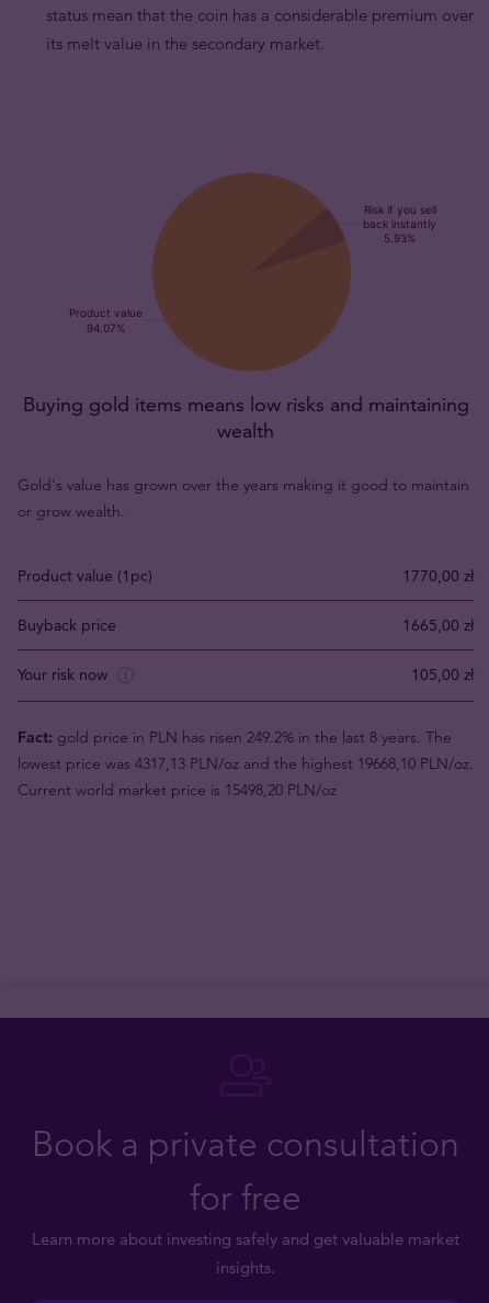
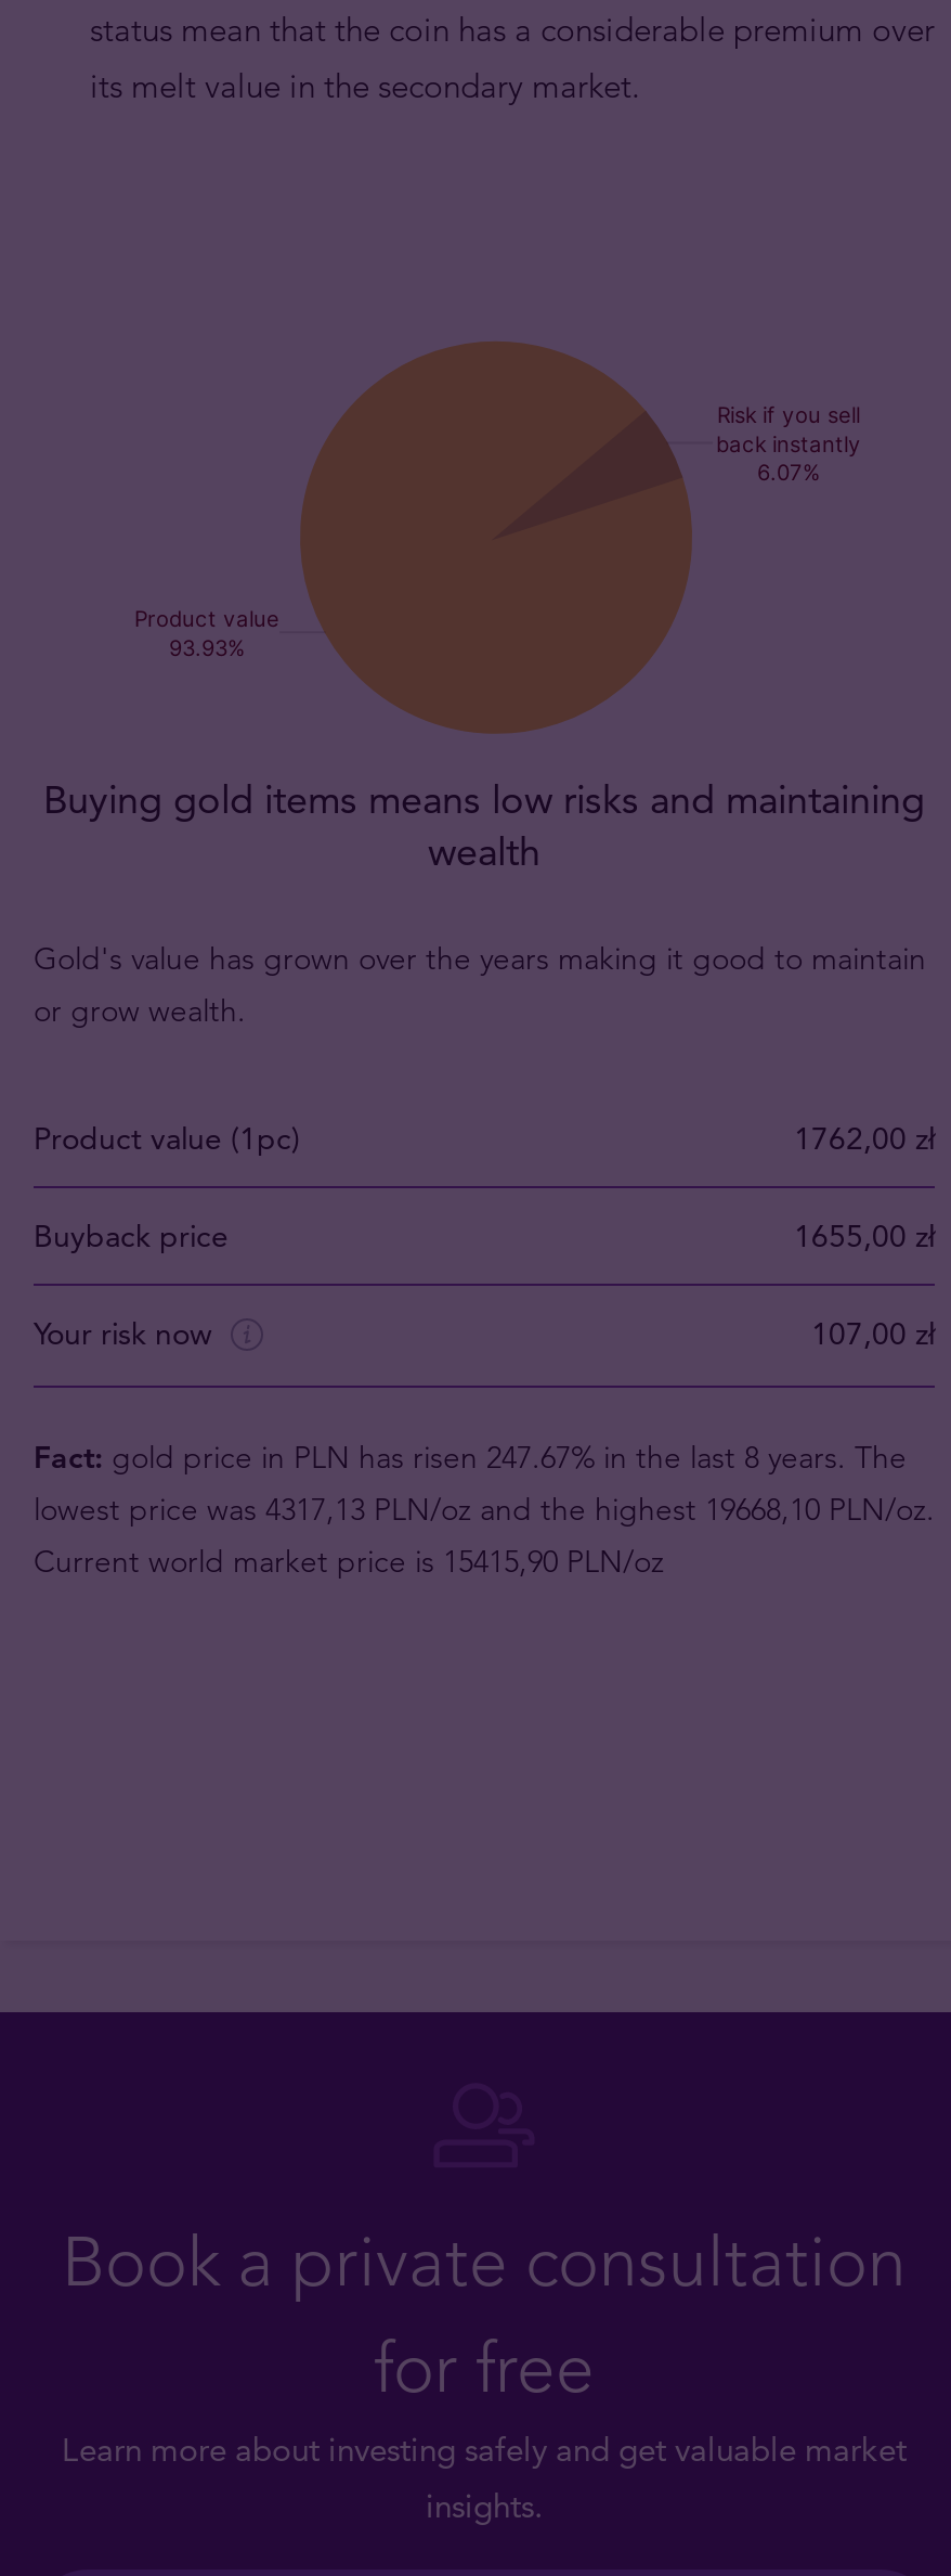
[402,566,474,586] 1770,00 zł -> [794,1119,935,1158] 1762,00 zł
[402,615,474,635] 1665,00 zł -> [794,1216,935,1255] 1655,00 zł
[411,665,474,684] 105,00 zł -> [811,1314,935,1353] 107,00 zł
[18,727,452,747] Fact: gold price in PLN has risen 249.2% in the last 8 years. The -> [34,1437,907,1476] Fact: gold price in PLN has risen 247.67% in the last 8 years. The
[18,779,337,799] Current world market price is 15498,20 PLN/oz -> [34,1541,664,1580] Current world market price is 15415,90 PLN/oz

